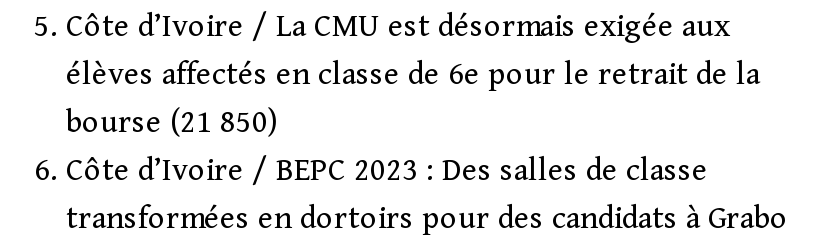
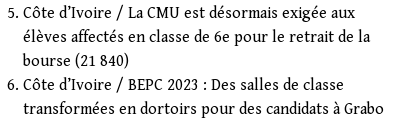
[66,103,278,141] bourse (21 850) -> [23,52,129,71] bourse (21 840)

